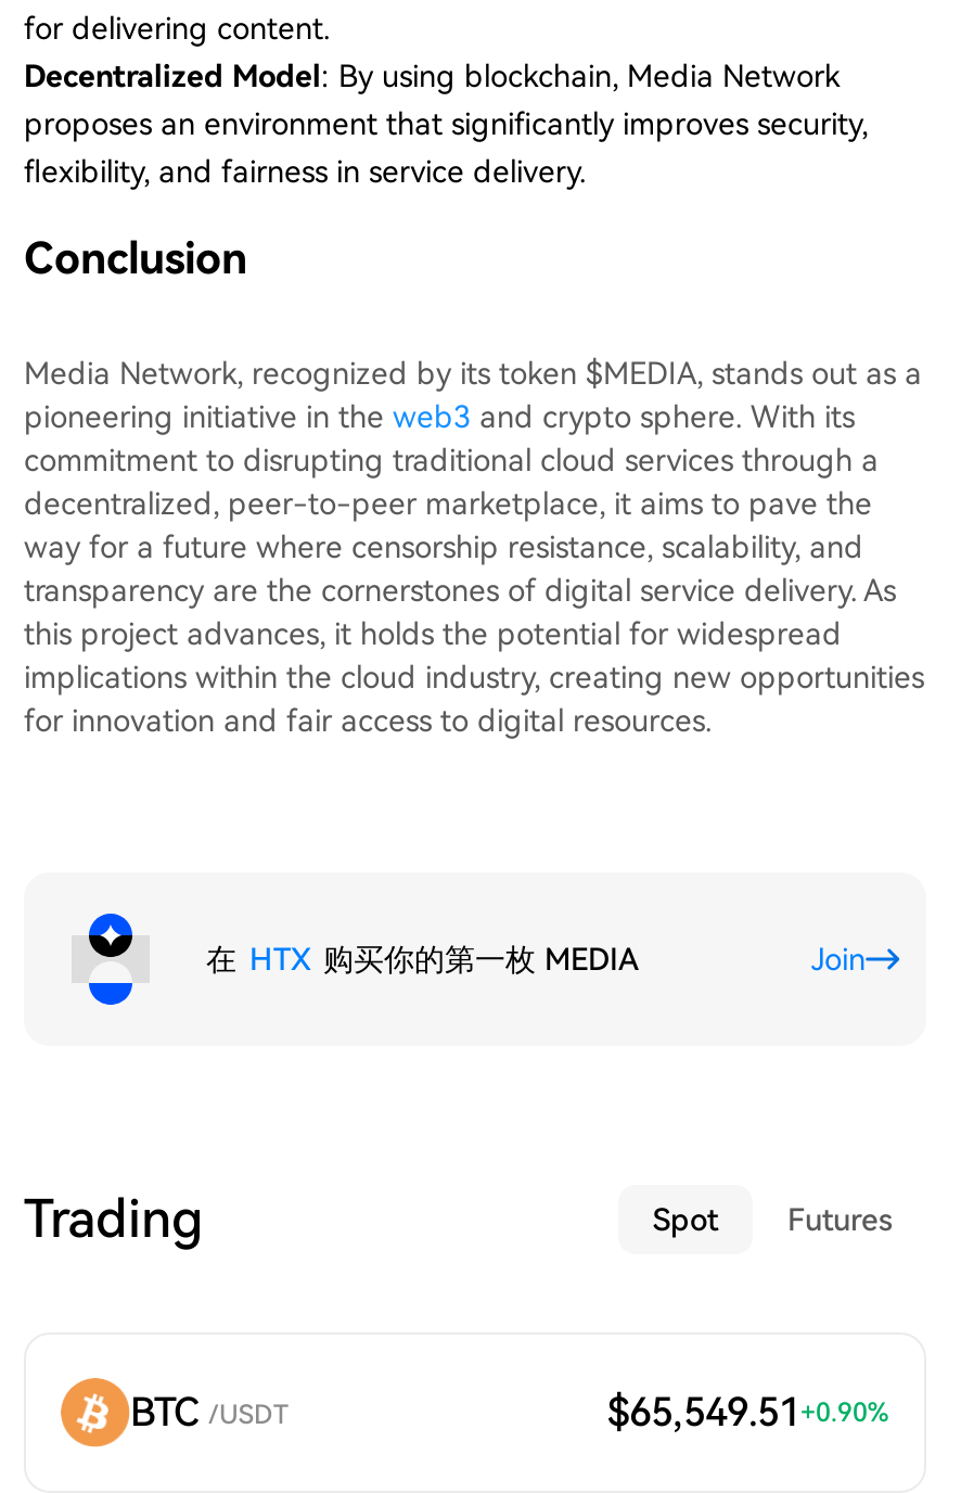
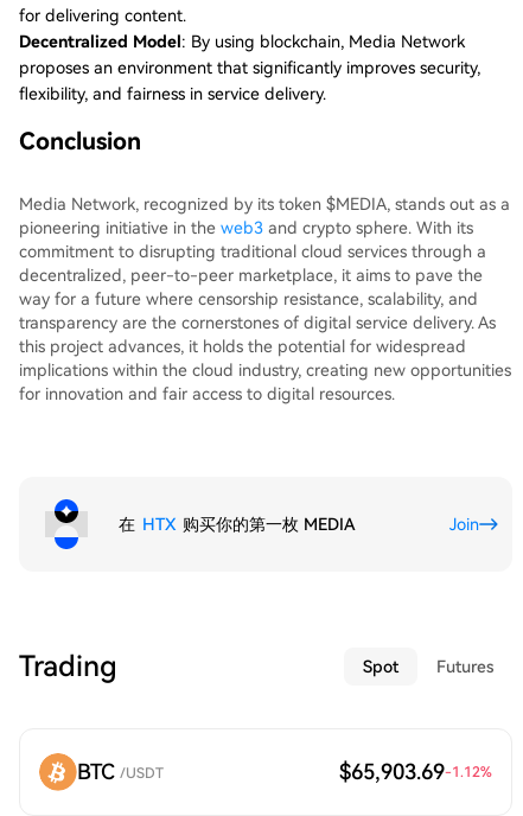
[607,1389,889,1434] $65,549.51+0.90% -> [339,759,492,784] $65,903.69-1.12%

